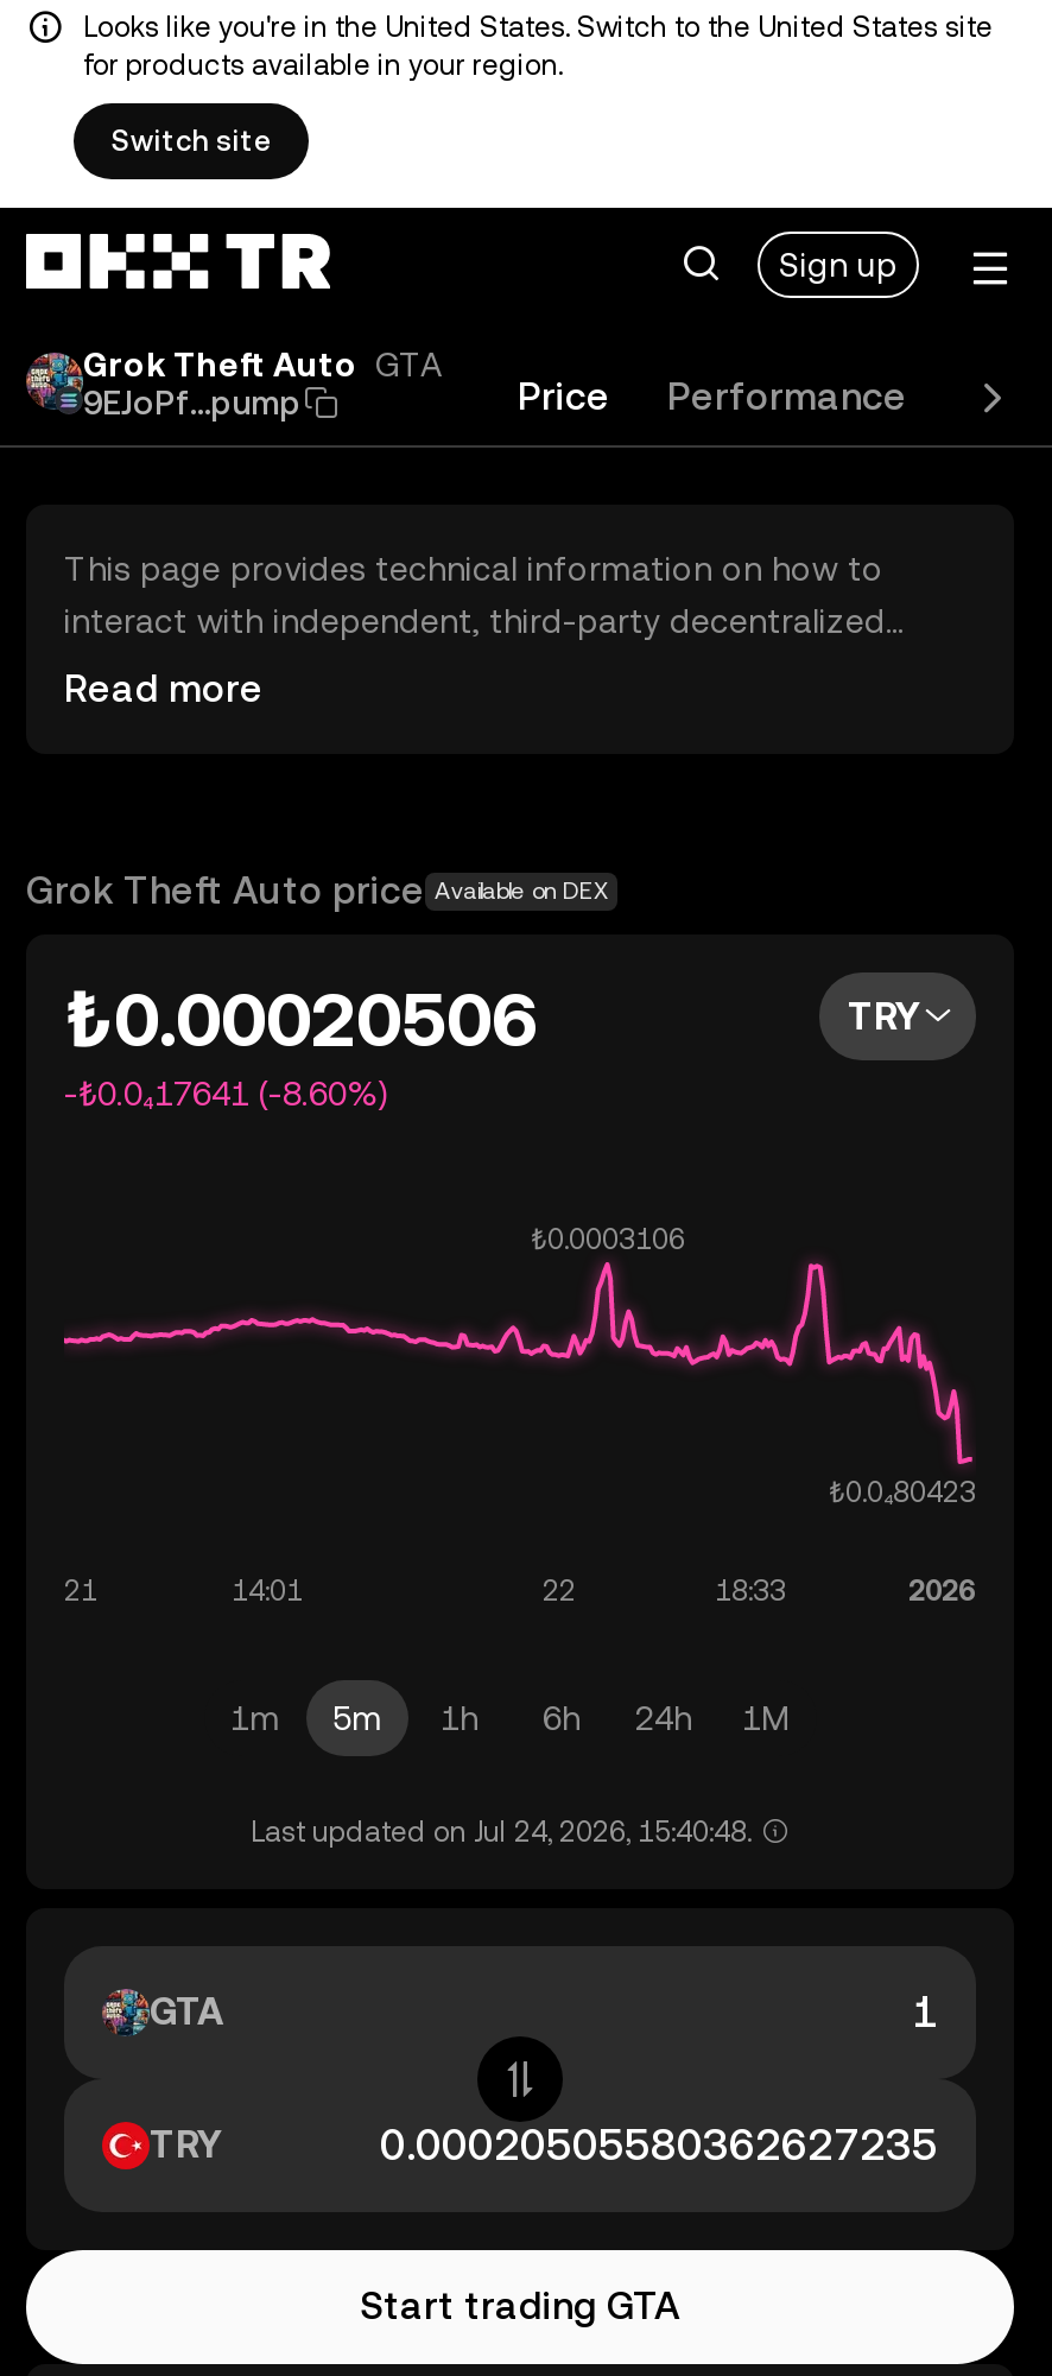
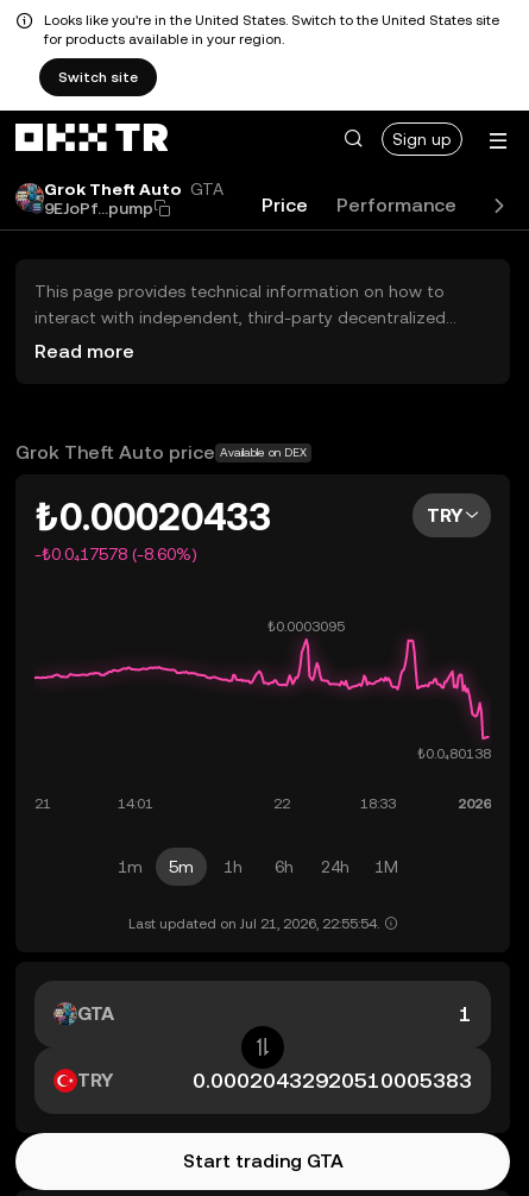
[64,975,537,1063] ₺0.00020506 -> [34,495,271,539] ₺0.00020433
[64,1075,389,1113] -₺0.0₄17641 (-8.60%) -> [34,545,197,564] -₺0.0₄17578 (-8.60%)
[251,1816,752,1849] Last updated on Jul 24, 2026, 15:40:48. -> [128,915,379,932] Last updated on Jul 21, 2026, 22:55:54.

